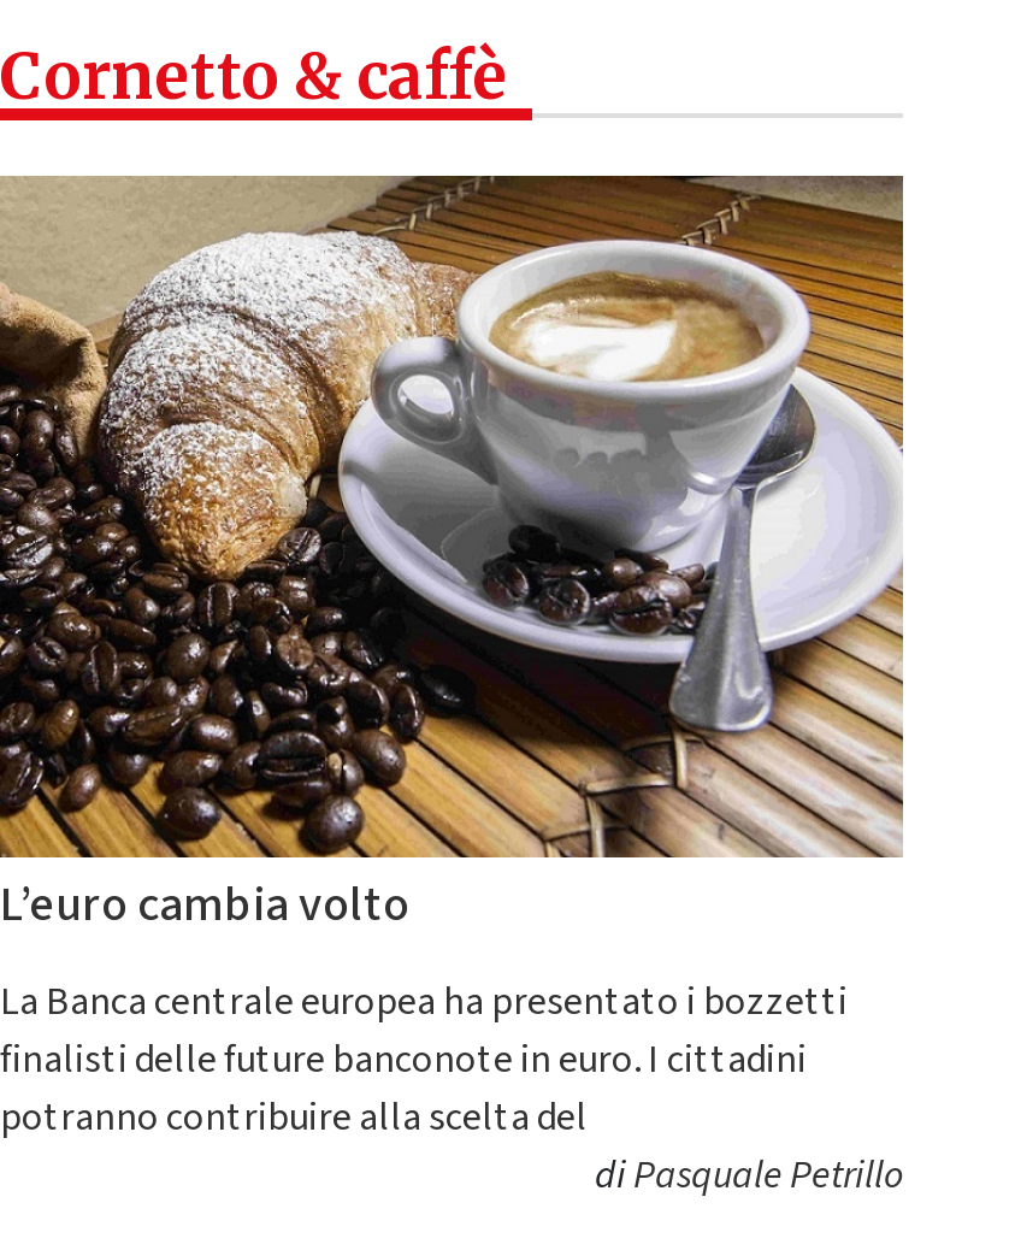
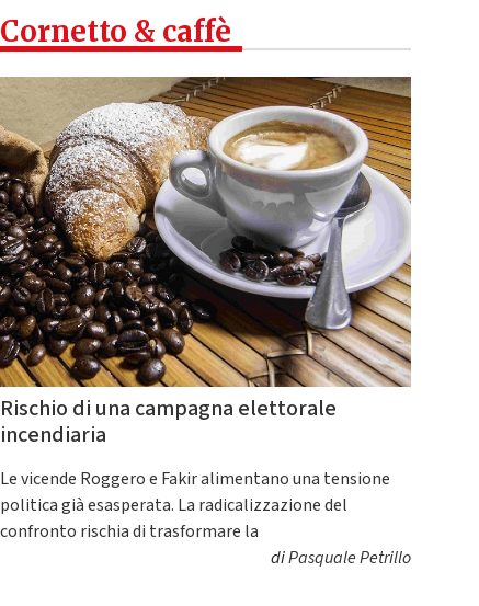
[0,871,409,939] L’euro cambia volto -> [0,393,337,450] Rischio di una campagna elettorale | incendiaria
[0,975,848,1143] La Banca centrale europea ha presentato i bozzetti | finalisti delle future banconote in euro. I cittadini | potranno contribuire alla scelta del -> [0,466,390,543] Le vicende Roggero e Fakir alimentano una tensione | politica già esasperata. La radicalizzazione del | confronto rischia di trasformare la

